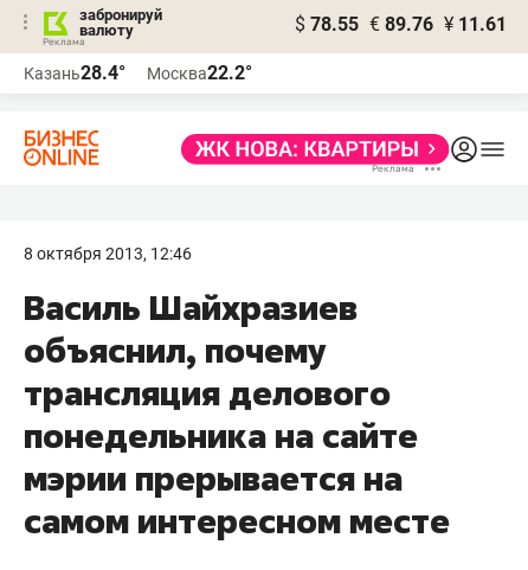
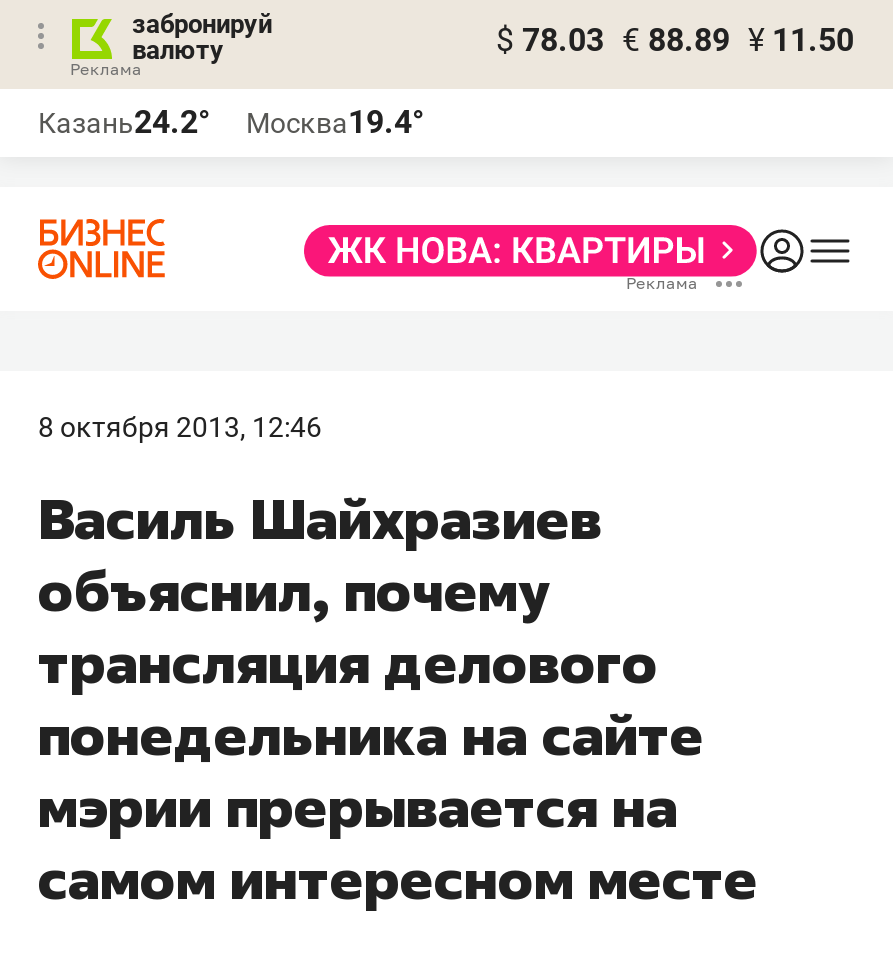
[295,13,507,36] $ 78.55 € 89.76 ¥ 11.61 -> [496,21,854,59] $ 78.03 € 88.89 ¥ 11.50
[24,62,125,84] Казань28.4° -> [38,103,210,141] Казань24.2°
[147,62,252,84] Москва22.2° -> [246,103,424,141] Москва19.4°

